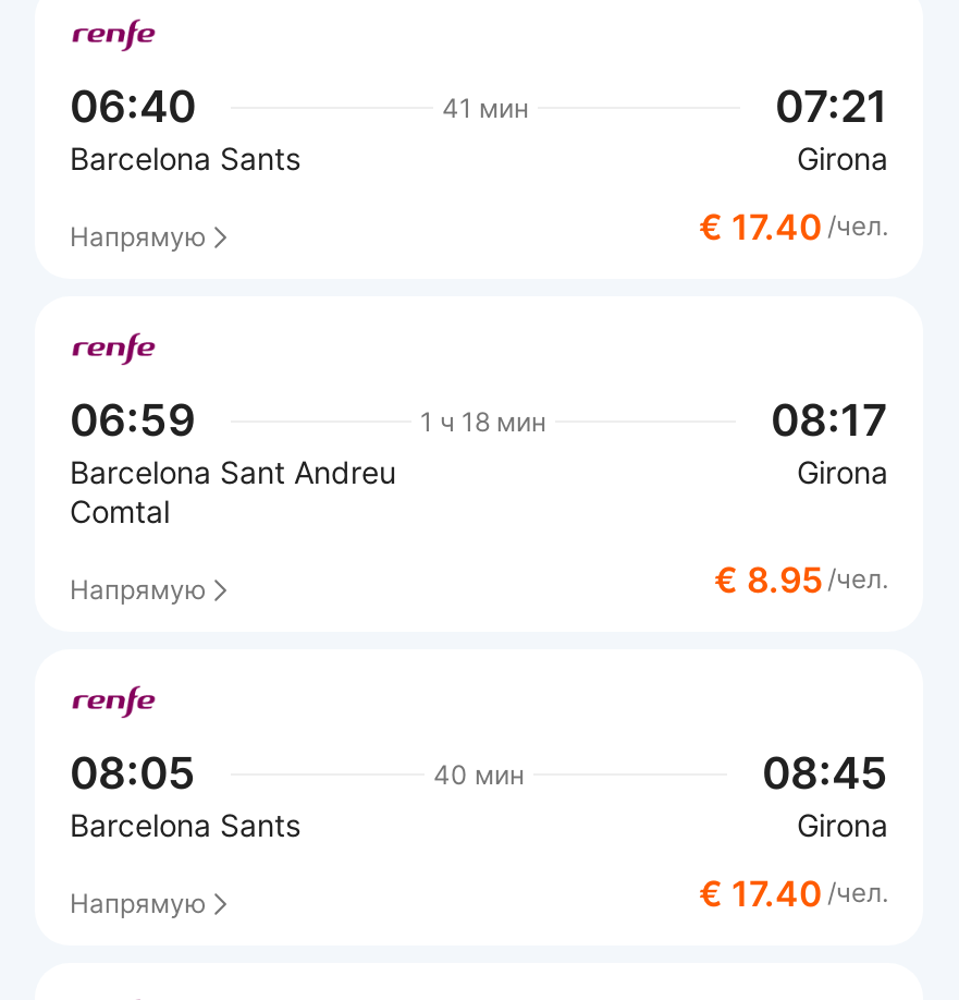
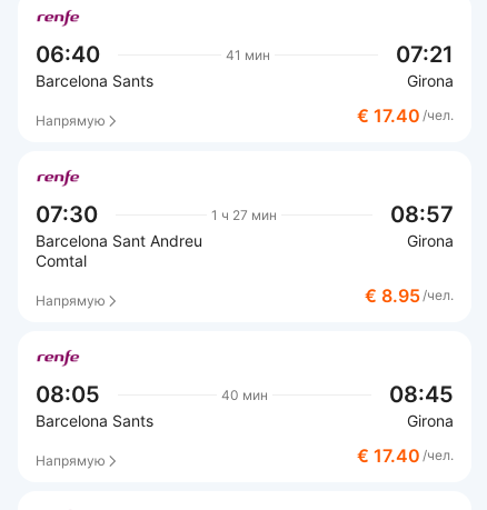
[70,394,196,447] 06:59 -> [36,201,98,228] 07:30
[420,404,546,437] 1 ч 18 мин -> [211,206,277,223] 1 ч 27 мин
[771,394,888,447] 08:17 -> [390,201,454,228] 08:57

